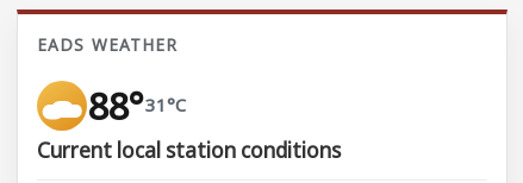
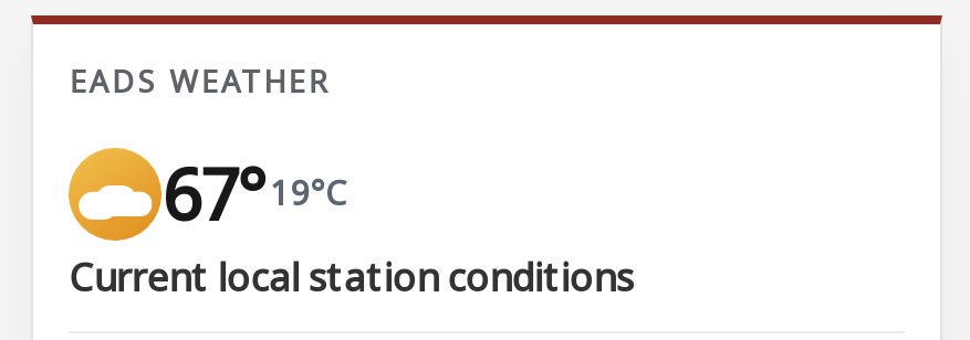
[88,80,186,131] 88° 31°C -> [163,146,345,241] 67° 19°C

